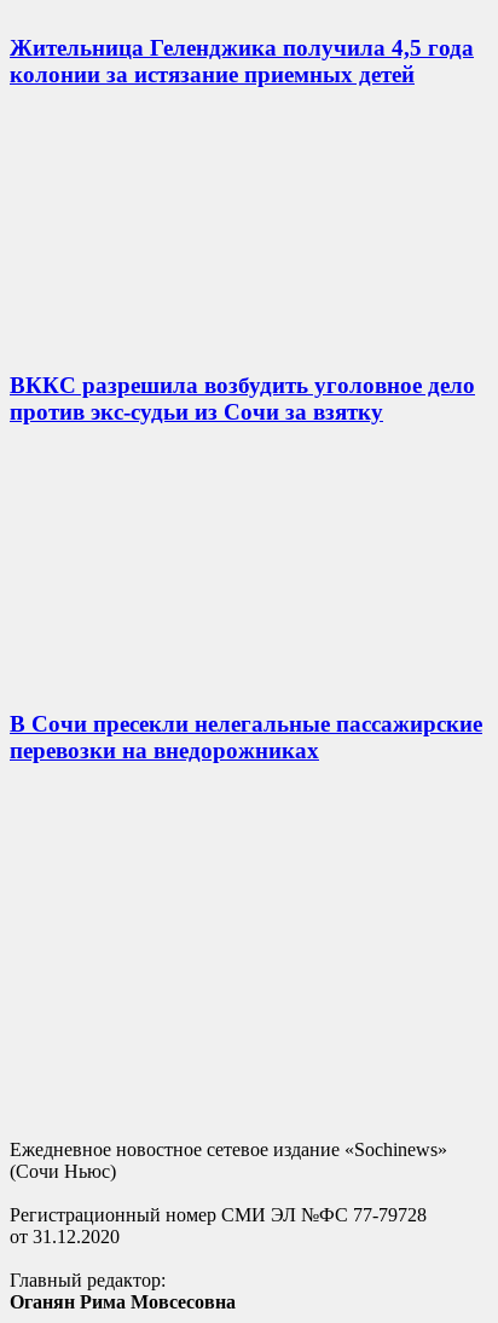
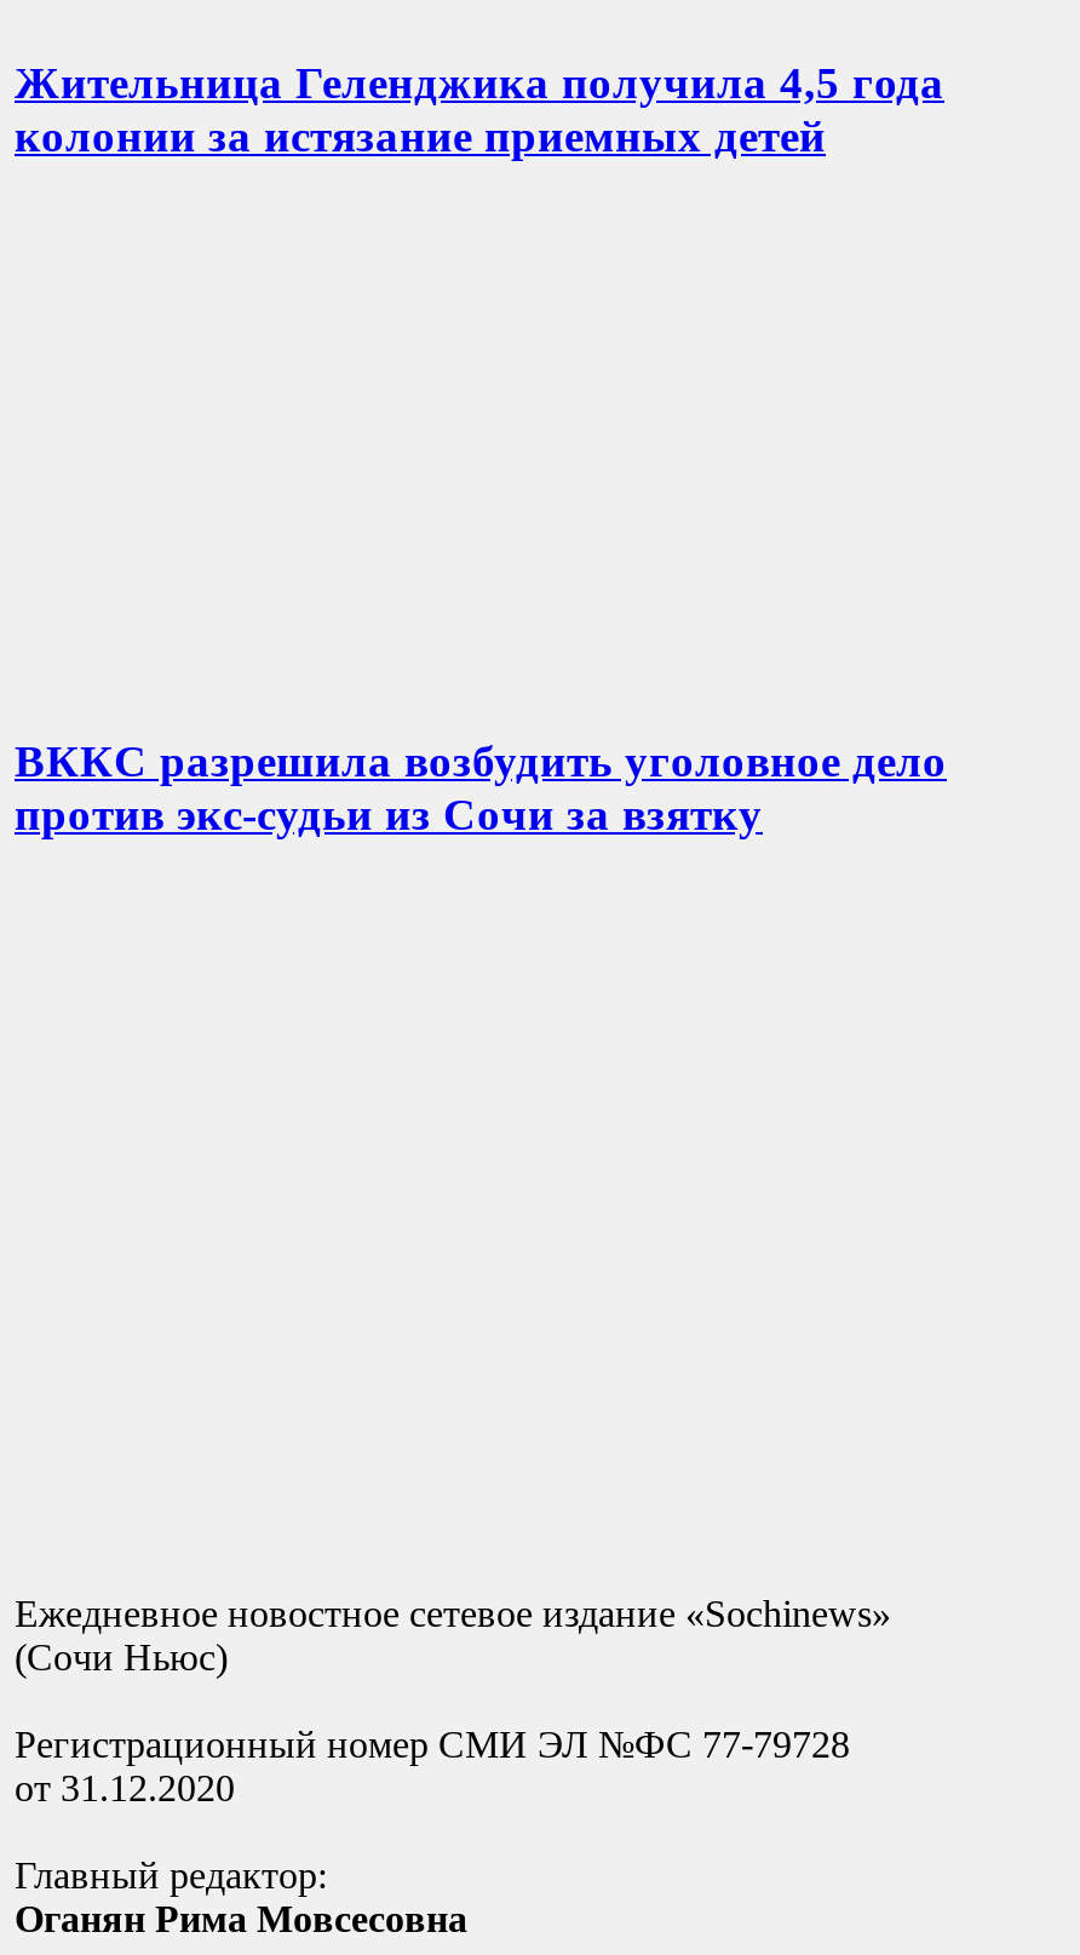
[10,710,482,762] В Сочи пресекли нелегальные пассажирские | перевозки на внедорожниках -> none

